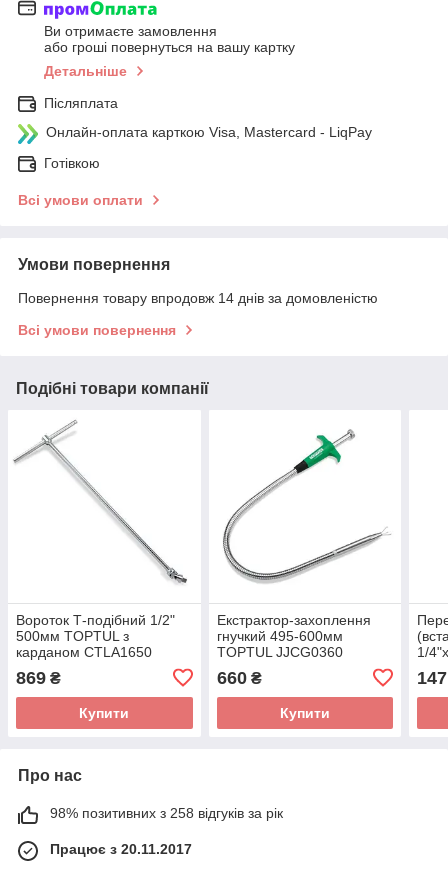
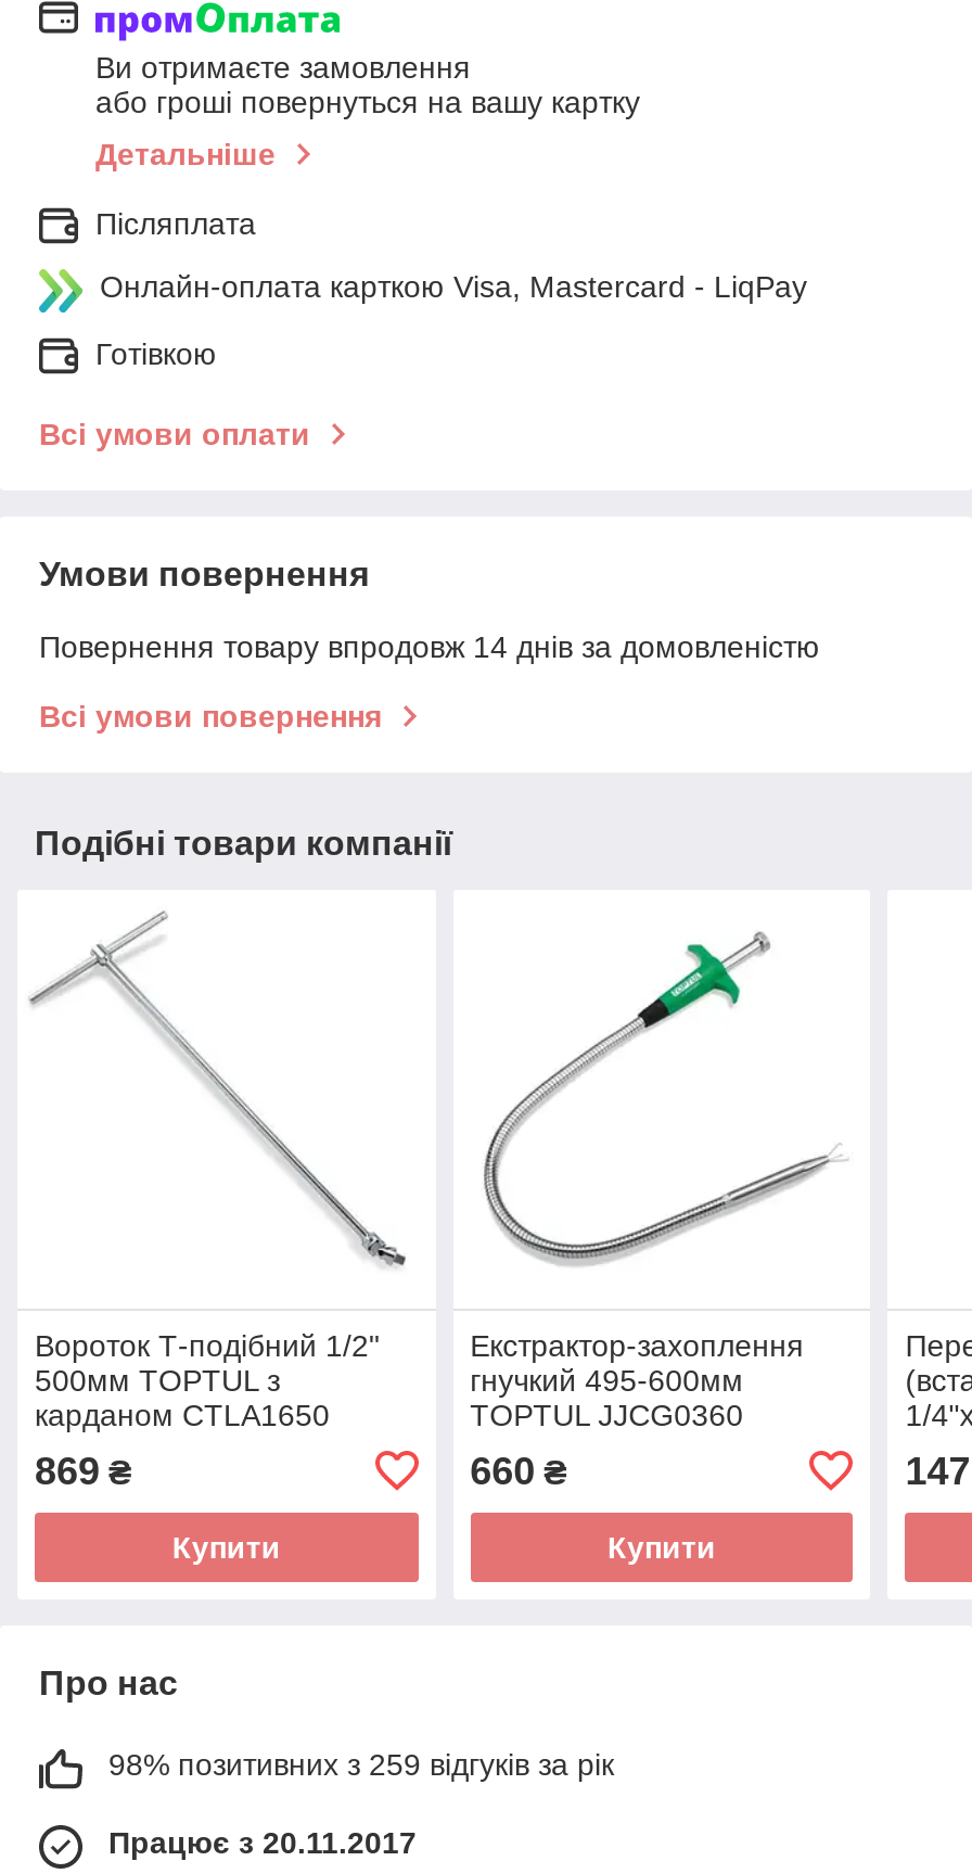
[50,805,283,821] 98% позитивних з 258 відгуків за рік -> [108,1747,614,1781] 98% позитивних з 259 відгуків за рік

